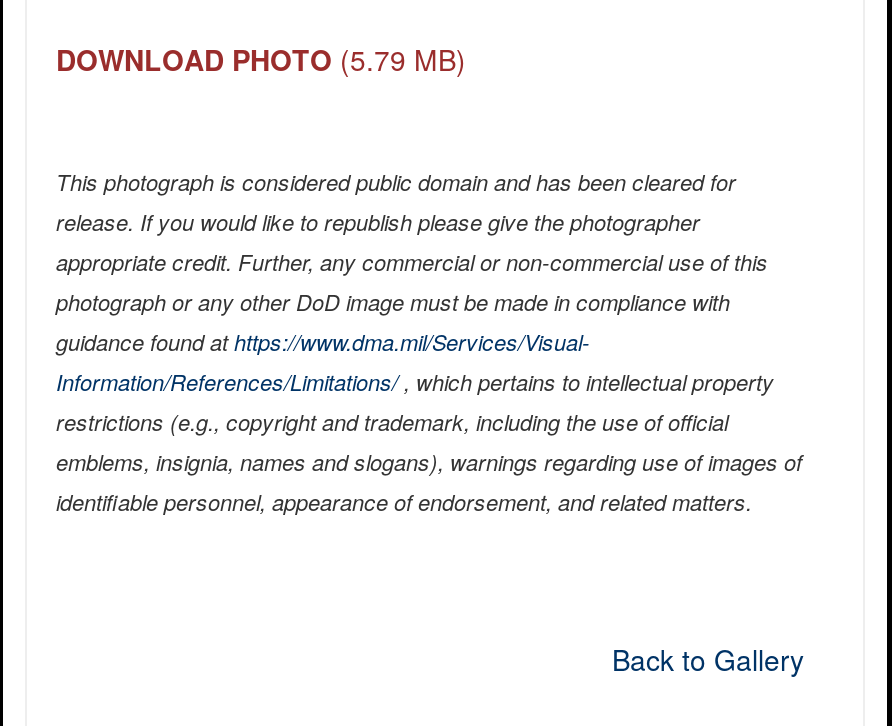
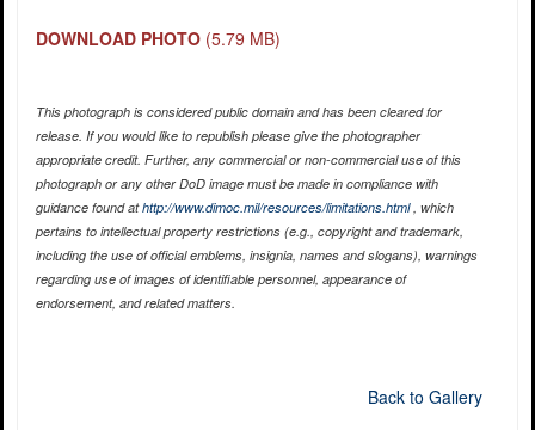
[56,328,802,518] guidance found athttps://www.dma.mil/Services/Visual- | Information/References/Limitations/, which pertains to intellectual property | restrictions (e.g., copyright and trademark, including the use of official | emblems, insignia, names and slogans), warnings regarding use of images of | identifiable personnel, appearance of endorsement, and related matters. -> [35,199,477,312] guidance found athttp://www.dimoc.mil/resources/limitations.html, which | pertains to intellectual property restrictions (e.g., copyright and trademark, | including the use of official emblems, insignia, names and slogans), warnings | regarding use of images of identifiable personnel, appearance of | endorsement, and related matters.

